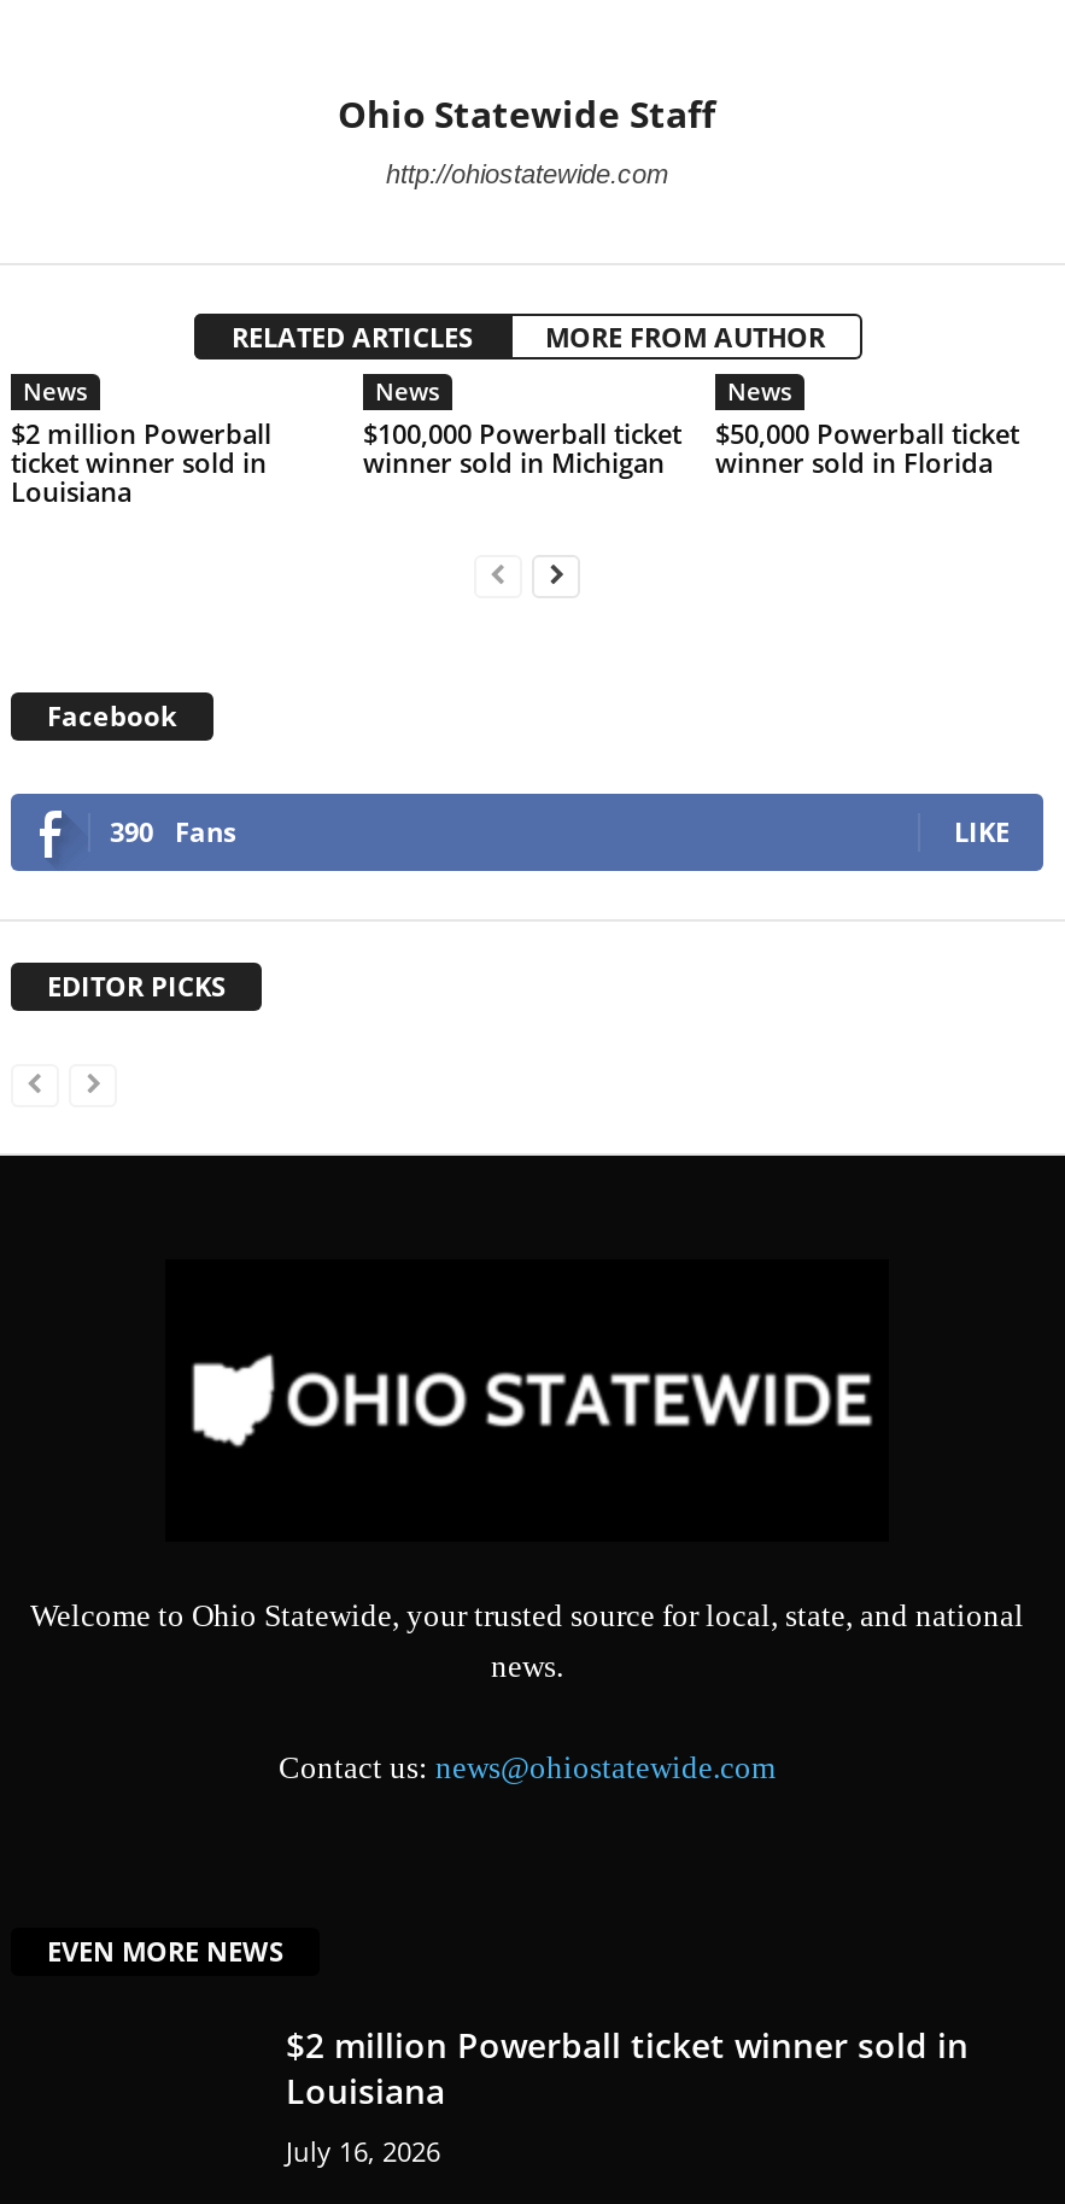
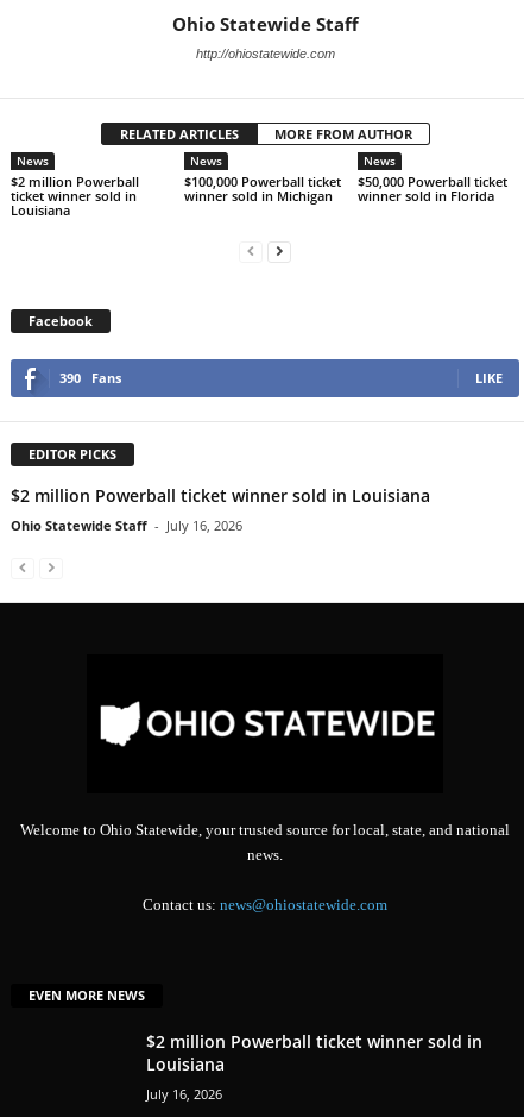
none -> [11,484,430,534] $2 million Powerball ticket winner sold in Louisiana | Ohio Statewide Staff - July 16, 2026

